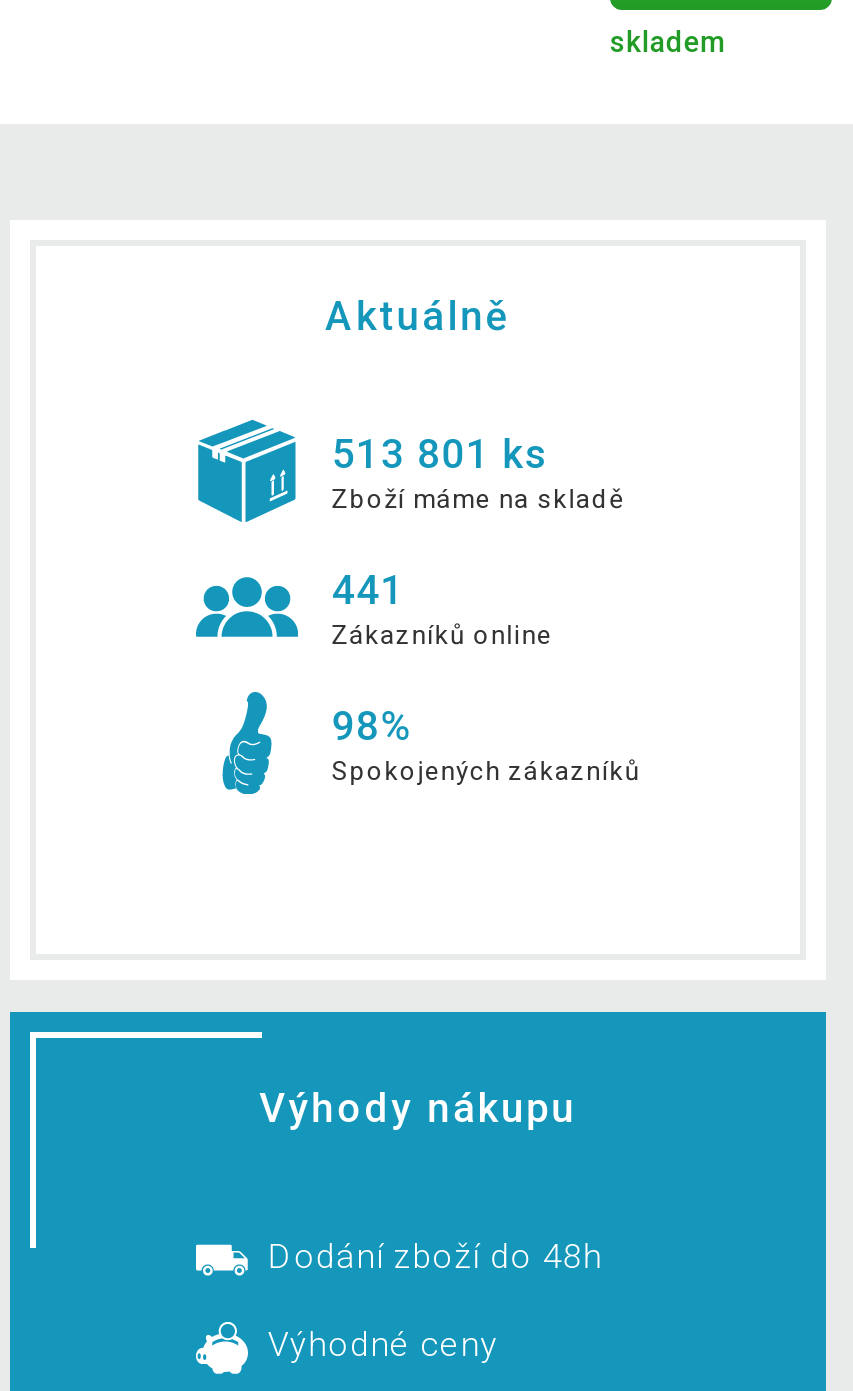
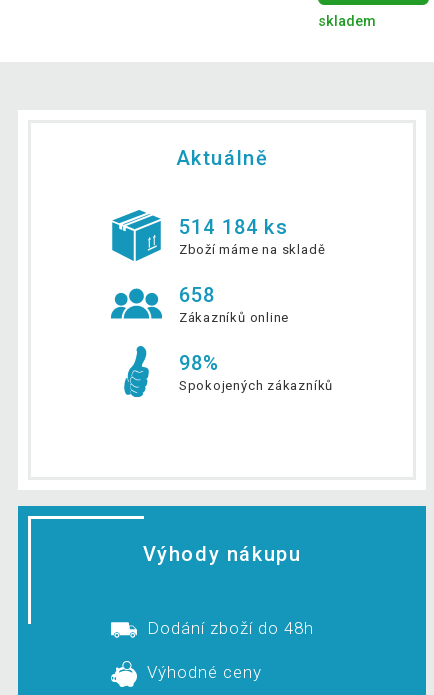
[332,431,550,479] 513 801 ks -> [179,215,288,239] 514 184 ks
[332,567,405,615] 441 -> [179,283,215,307] 658

